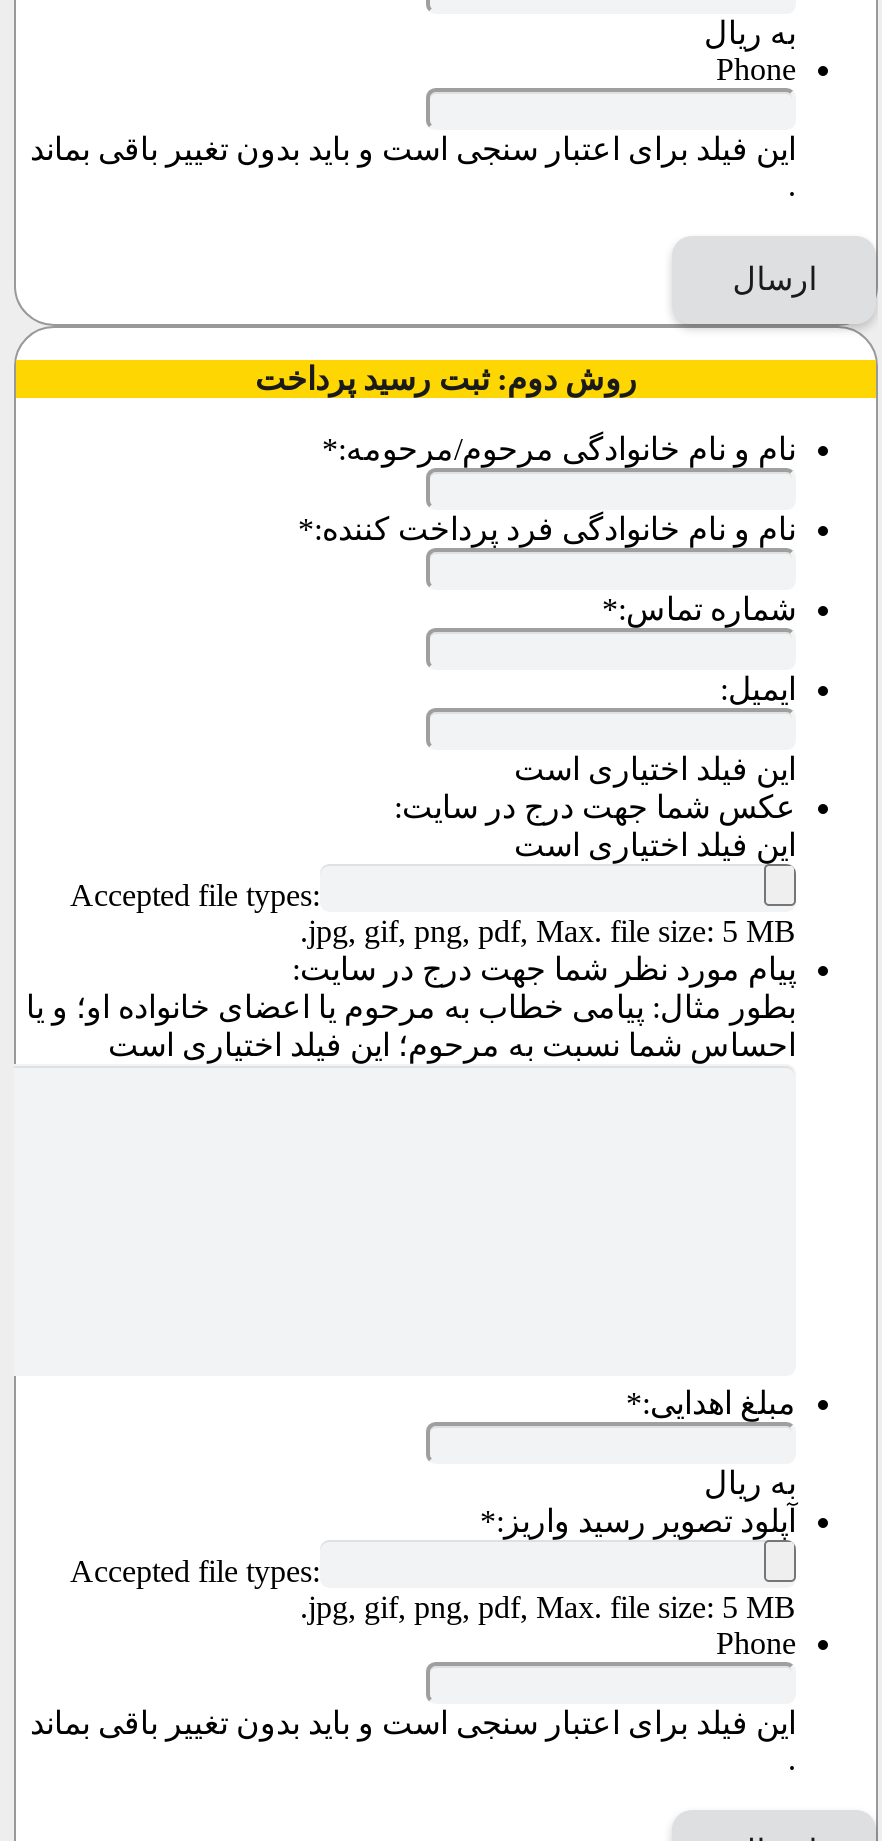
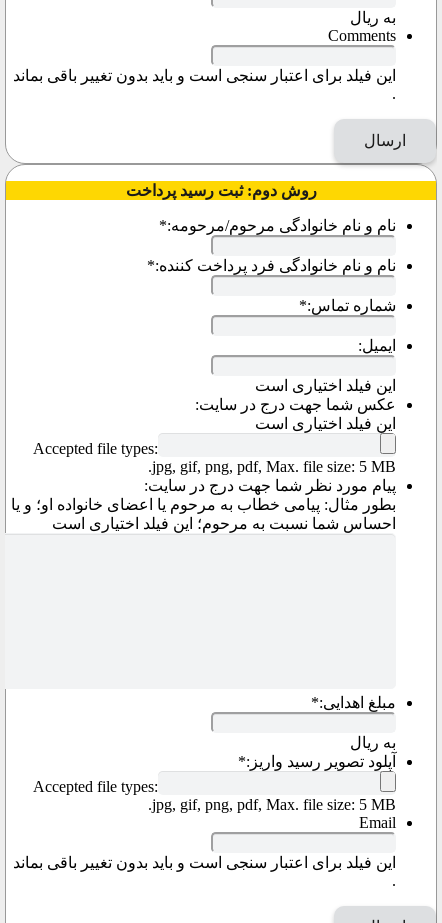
[716,52,796,86] Phone -> [328,27,396,44] Comments
[716,1625,796,1659] Phone -> [359,814,396,831] Email

